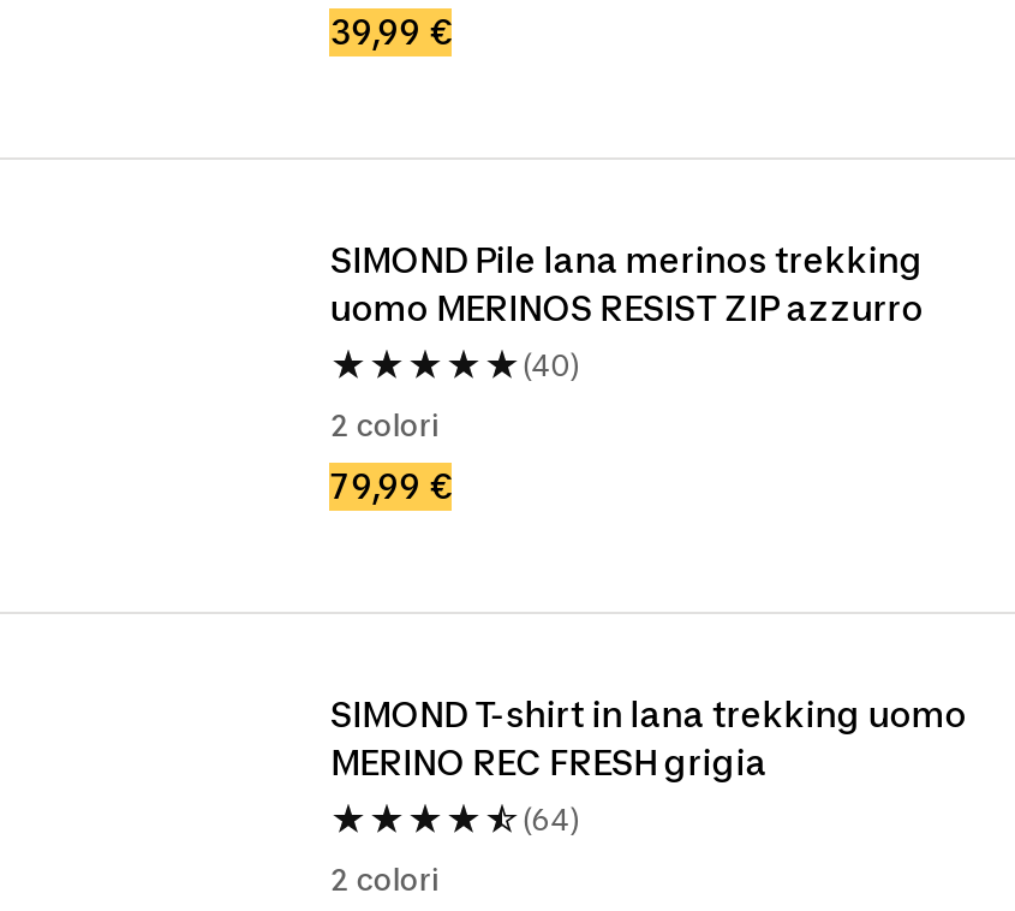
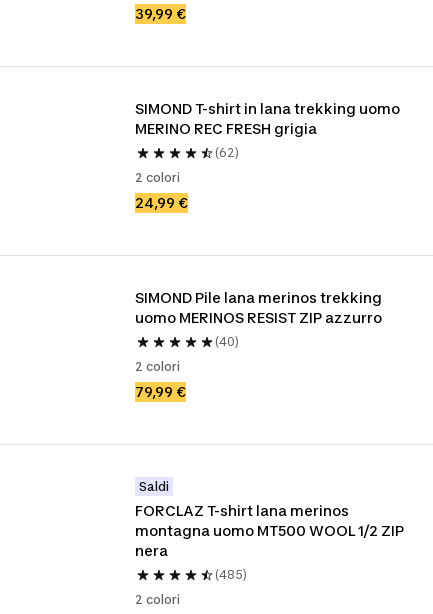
none -> [135,145,239,211] (62) | 2 colori | 24,99 €
moved [330,693,966,782] -> [135,100,400,137]: SIMOND T-shirt in lana trekking uomo | MERINO REC FRESH grigia
[522,802,580,838] (64) -> [135,479,404,582] Saldi | FORCLAZ T-shirt lana merinos | montagna uomo MT500 WOOL 1/2 ZIP | nera | (485)

